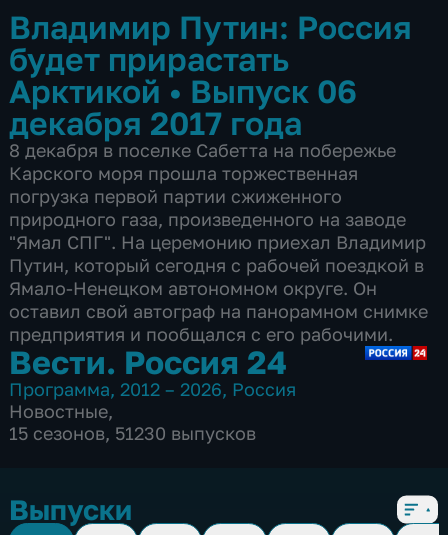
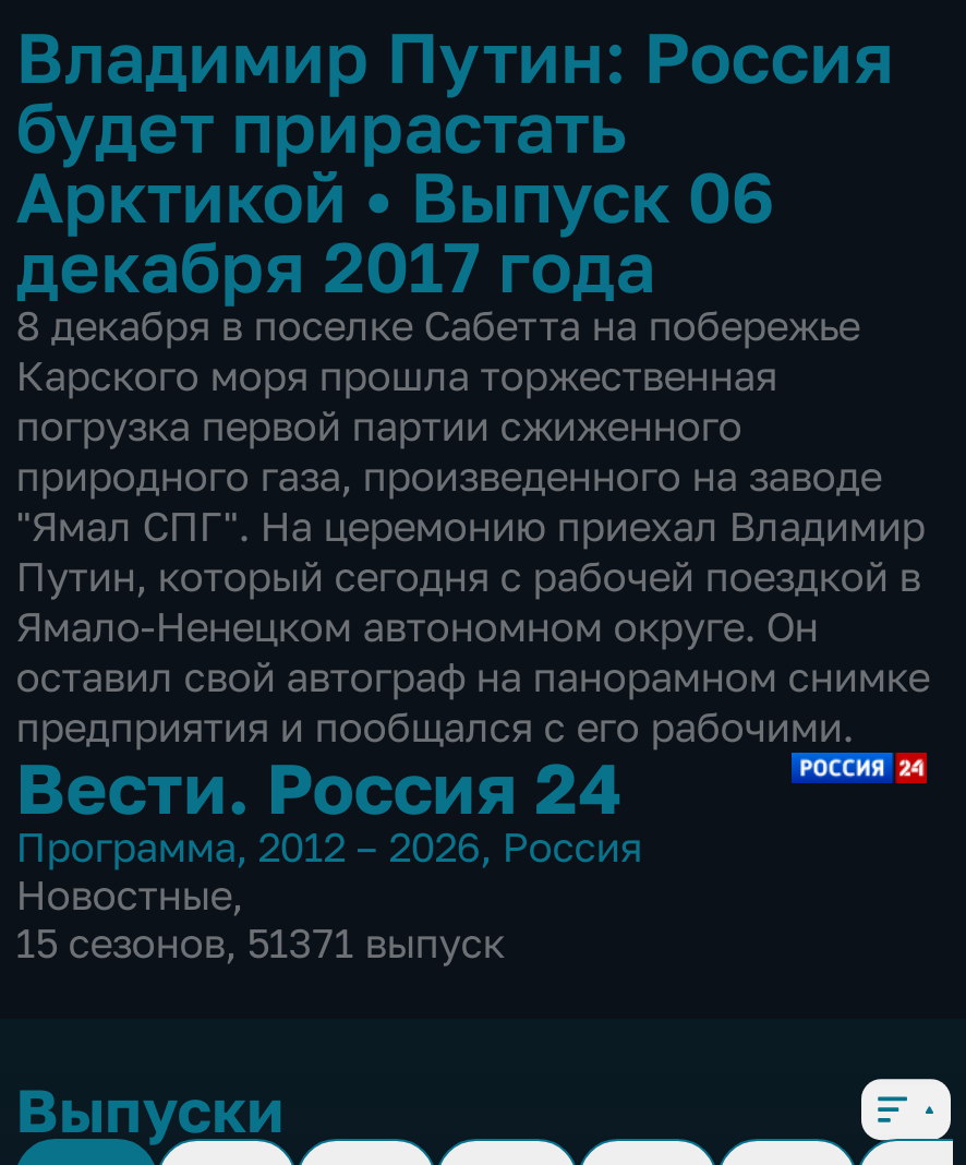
[9,422,256,444] 15 сезонов, 51230 выпусков -> [16,919,504,967] 15 сезонов, 51371 выпуск

